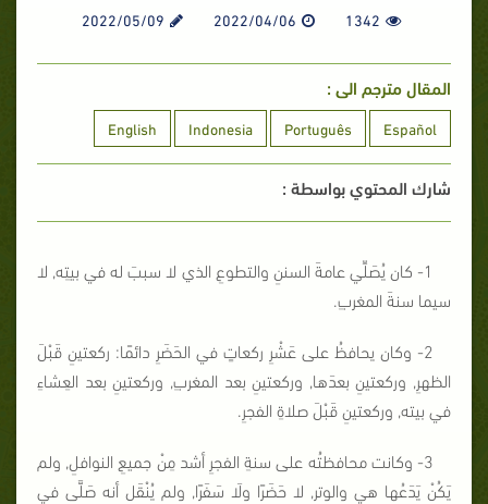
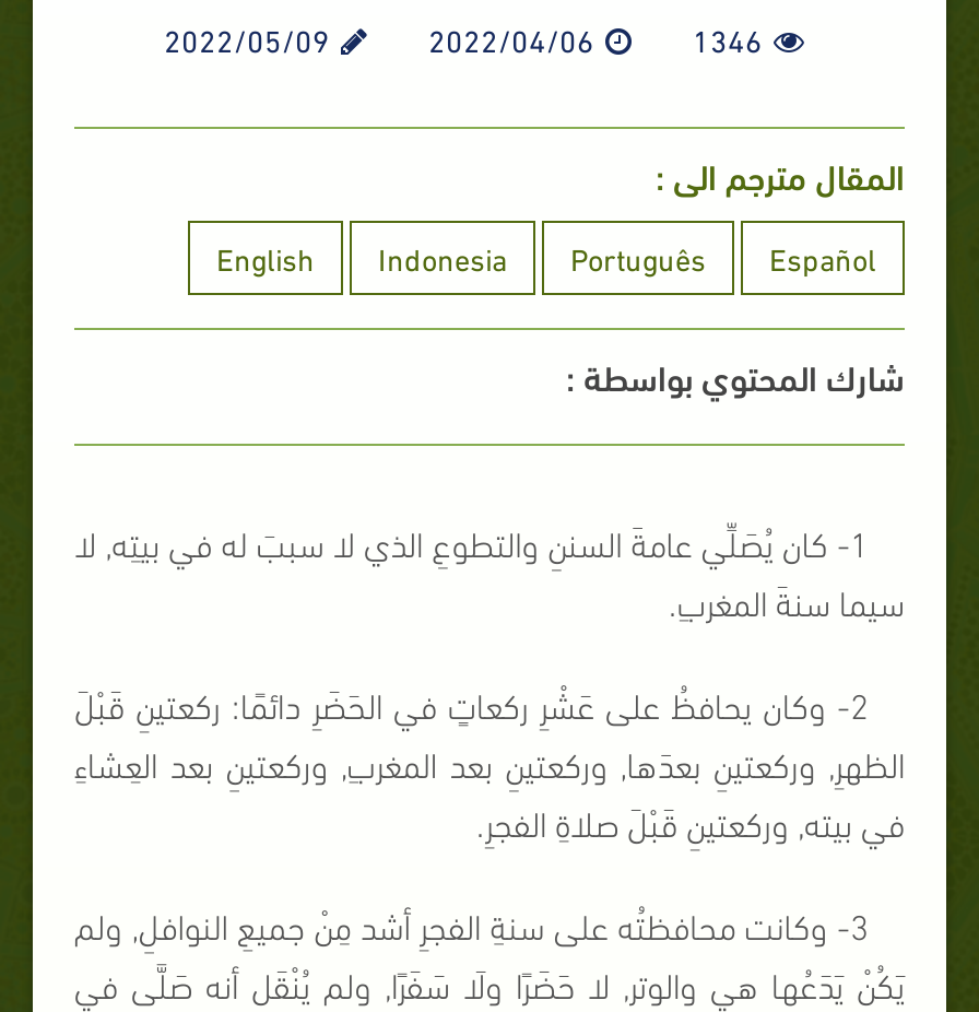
[345,8,380,30] 1342 -> [693,15,763,61] 1346

